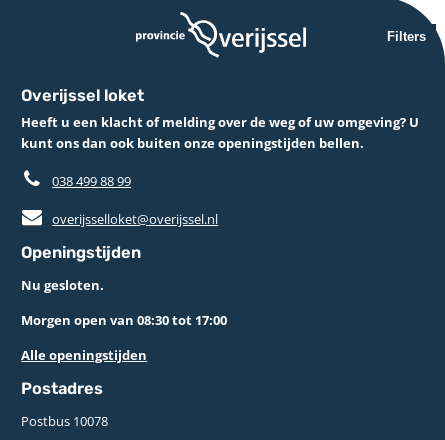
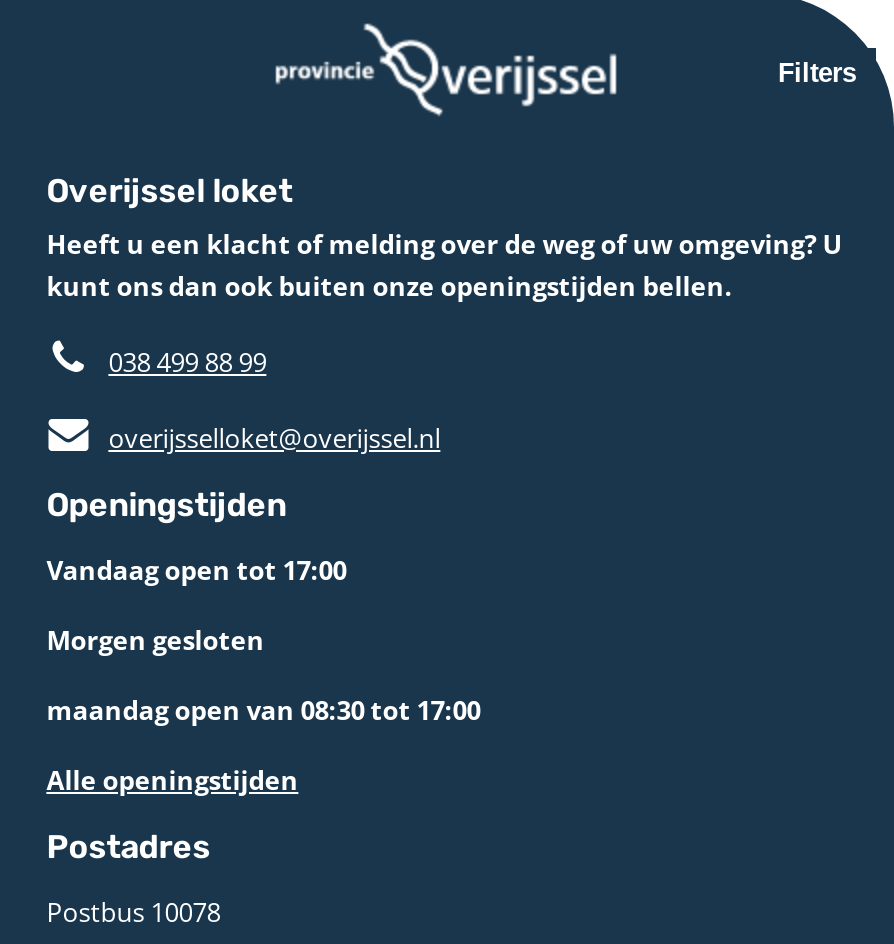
[21,276,227,329] Nu gesloten. | Morgen open van 08:30 tot 17:00 -> [46,552,480,728] Vandaag open tot 17:00 | Morgen gesloten | maandag open van 08:30 tot 17:00

